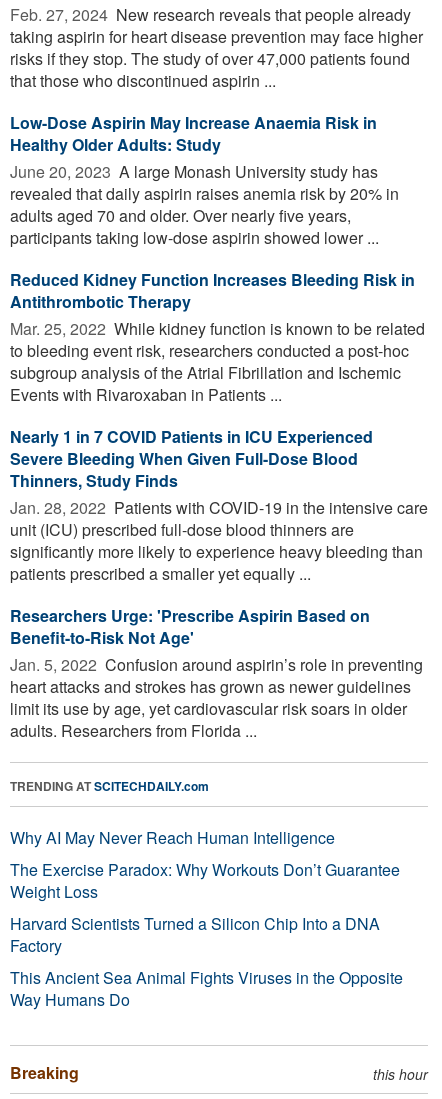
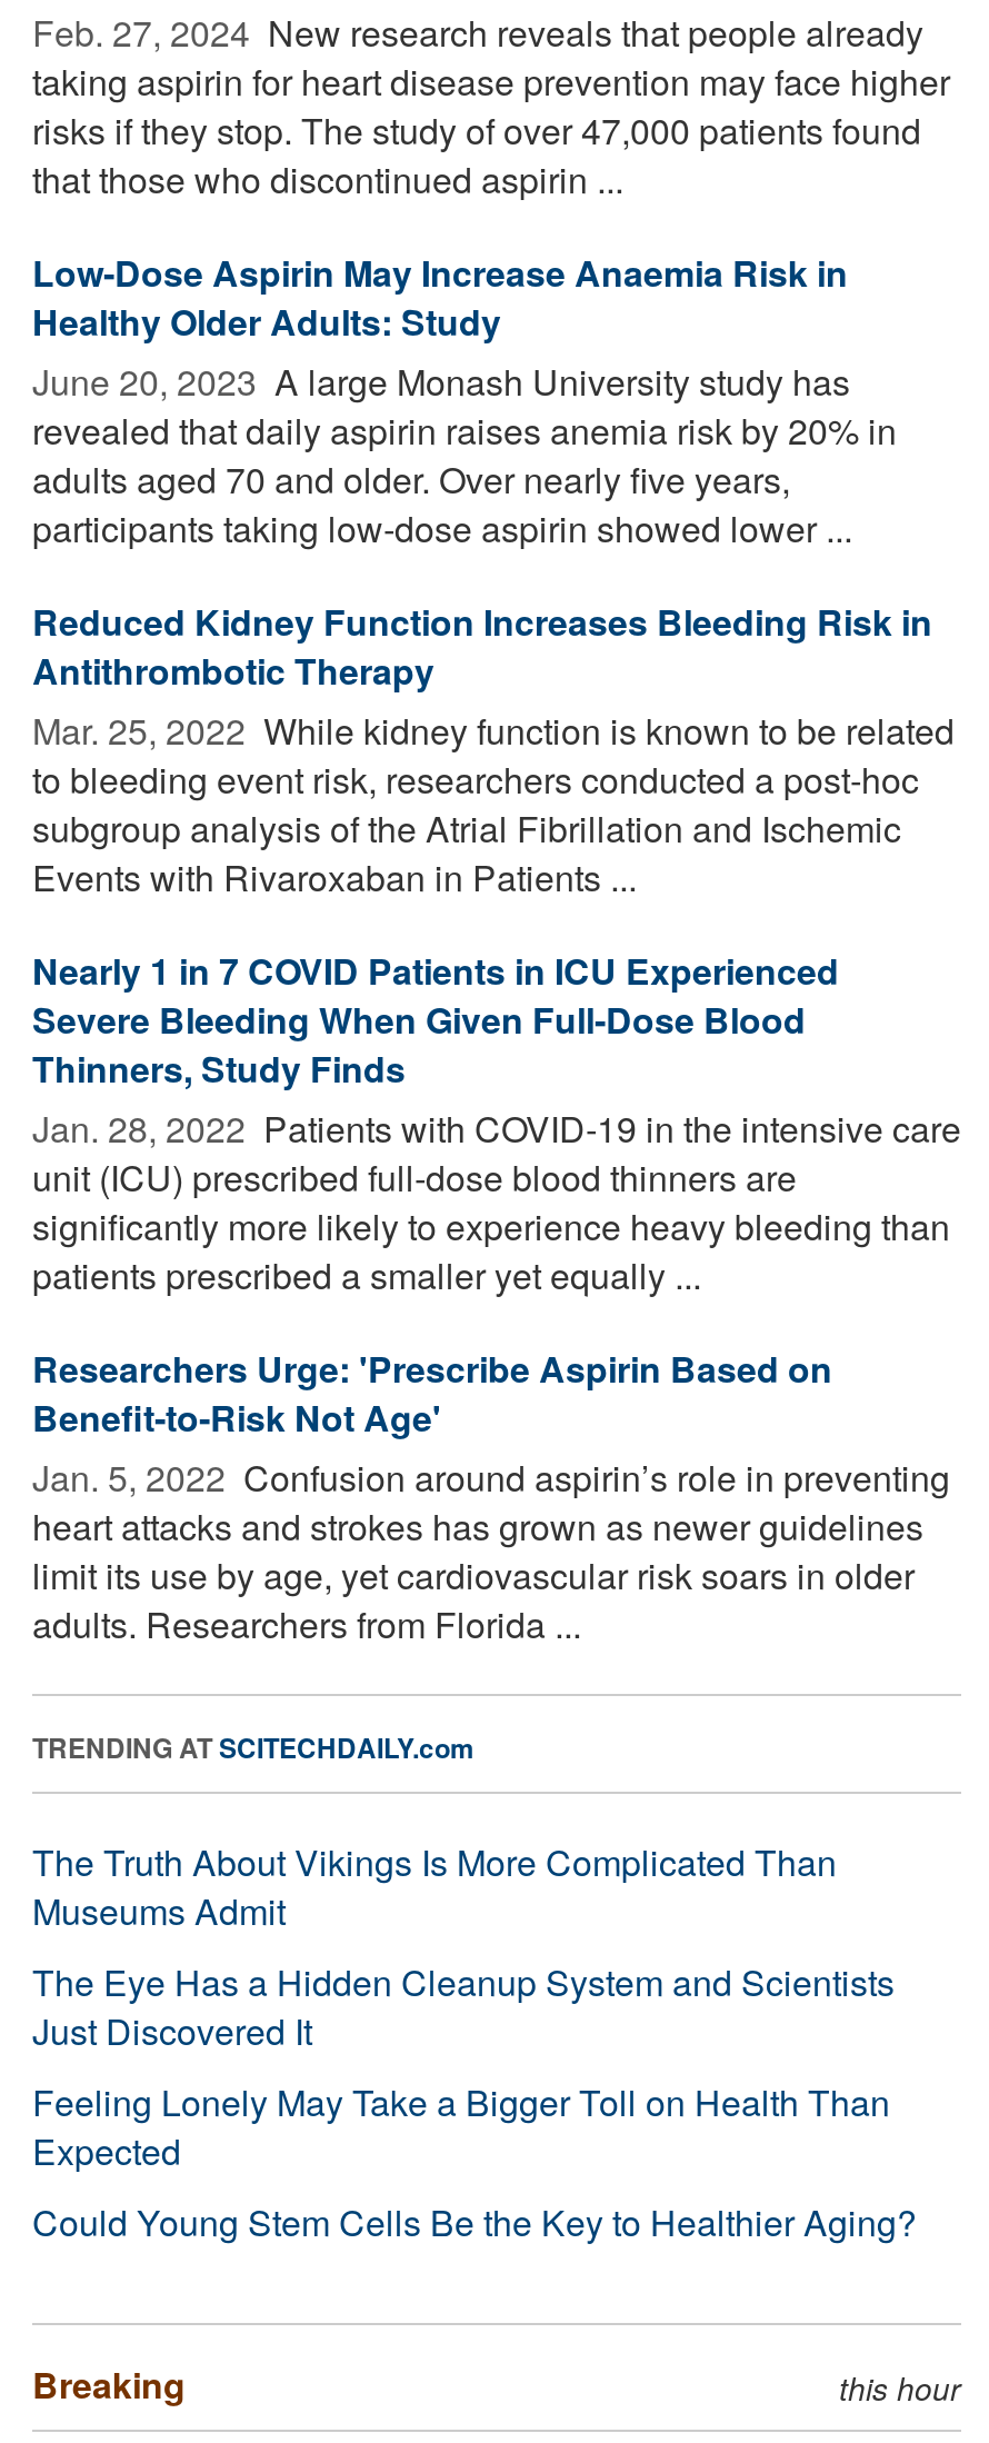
[10,826,403,1011] Why AI May Never Reach Human Intelligence | The Exercise Paradox: Why Workouts Don’t Guarantee | Weight Loss | Harvard Scientists Turned a Silicon Chip Into a DNA | Factory | This Ancient Sea Animal Fights Viruses in the Opposite | Way Humans Do -> [32,1836,917,2247] The Truth About Vikings Is More Complicated Than | Museums Admit | The Eye Has a Hidden Cleanup System and Scientists | Just Discovered It | Feeling Lonely May Take a Bigger Toll on Health Than | Expected | Could Young Stem Cells Be the Key to Healthier Aging?

